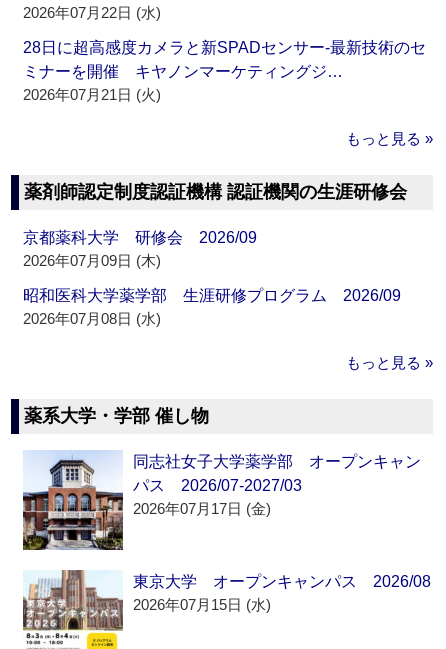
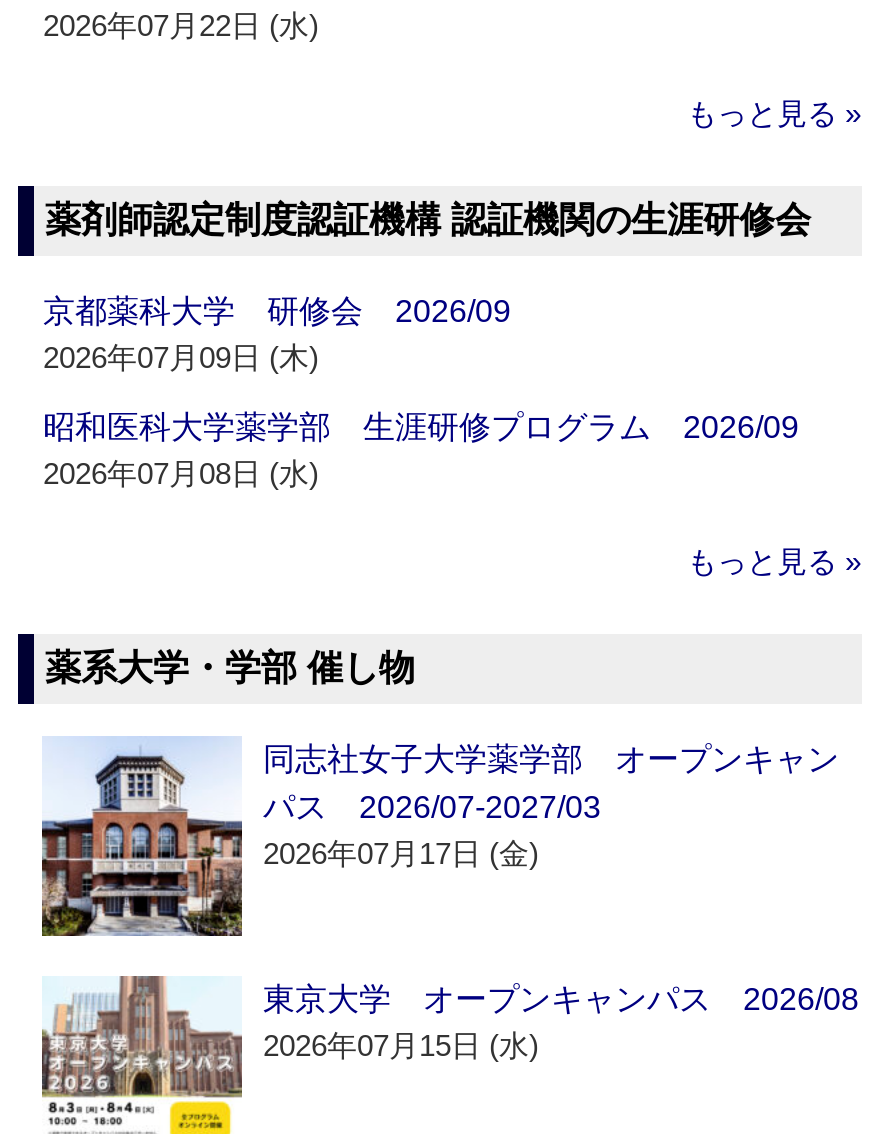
[23,39,426,103] 28日に超高感度カメラと新SPADセンサー‐最新技術のセ | ミナーを開催 キヤノンマーケティングジ… | 2026年07月21日 (火) -> none

